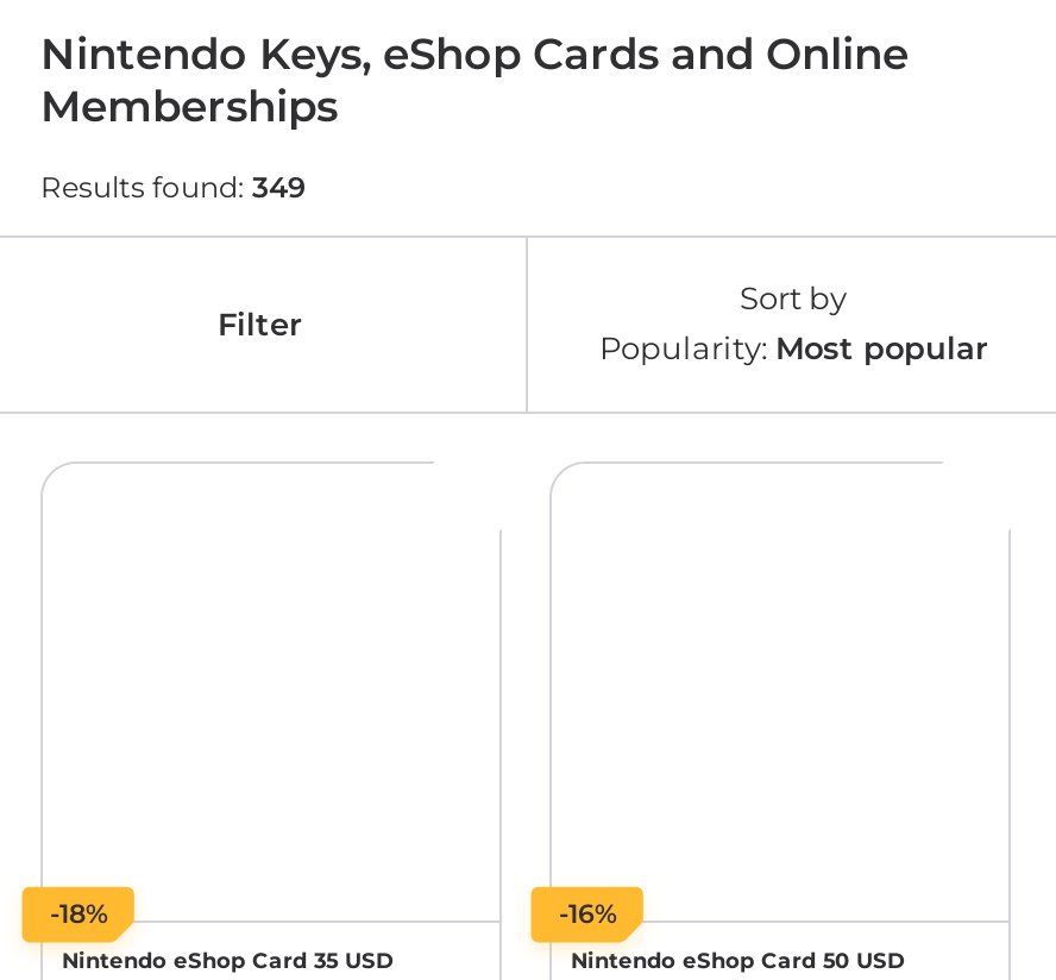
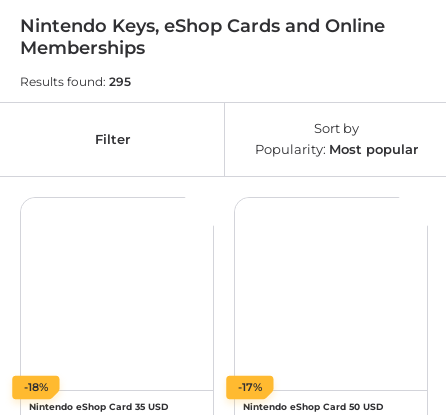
[40,169,307,205] Results found: 349 -> [20,74,131,89] Results found: 295
[559,897,616,930] -16% -> [238,380,262,394] -17%

